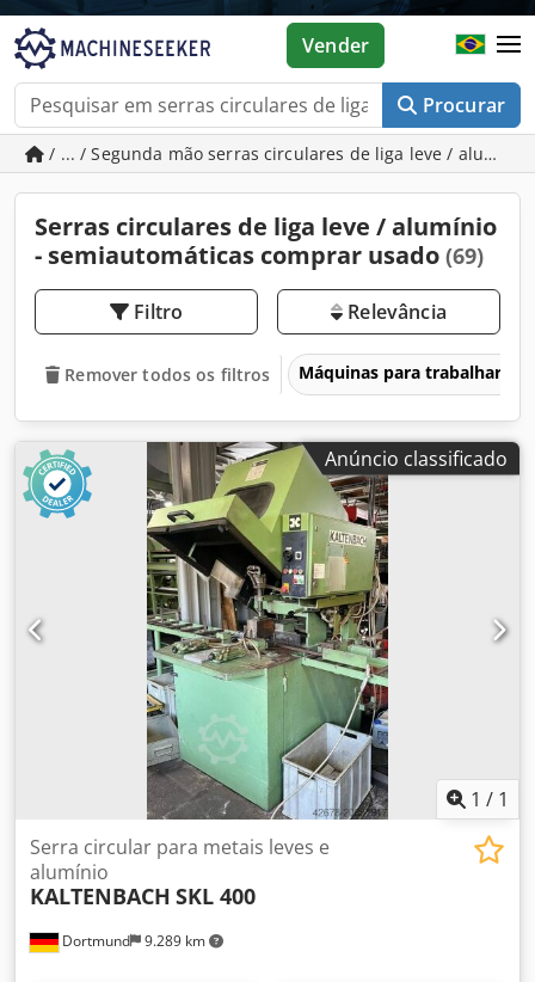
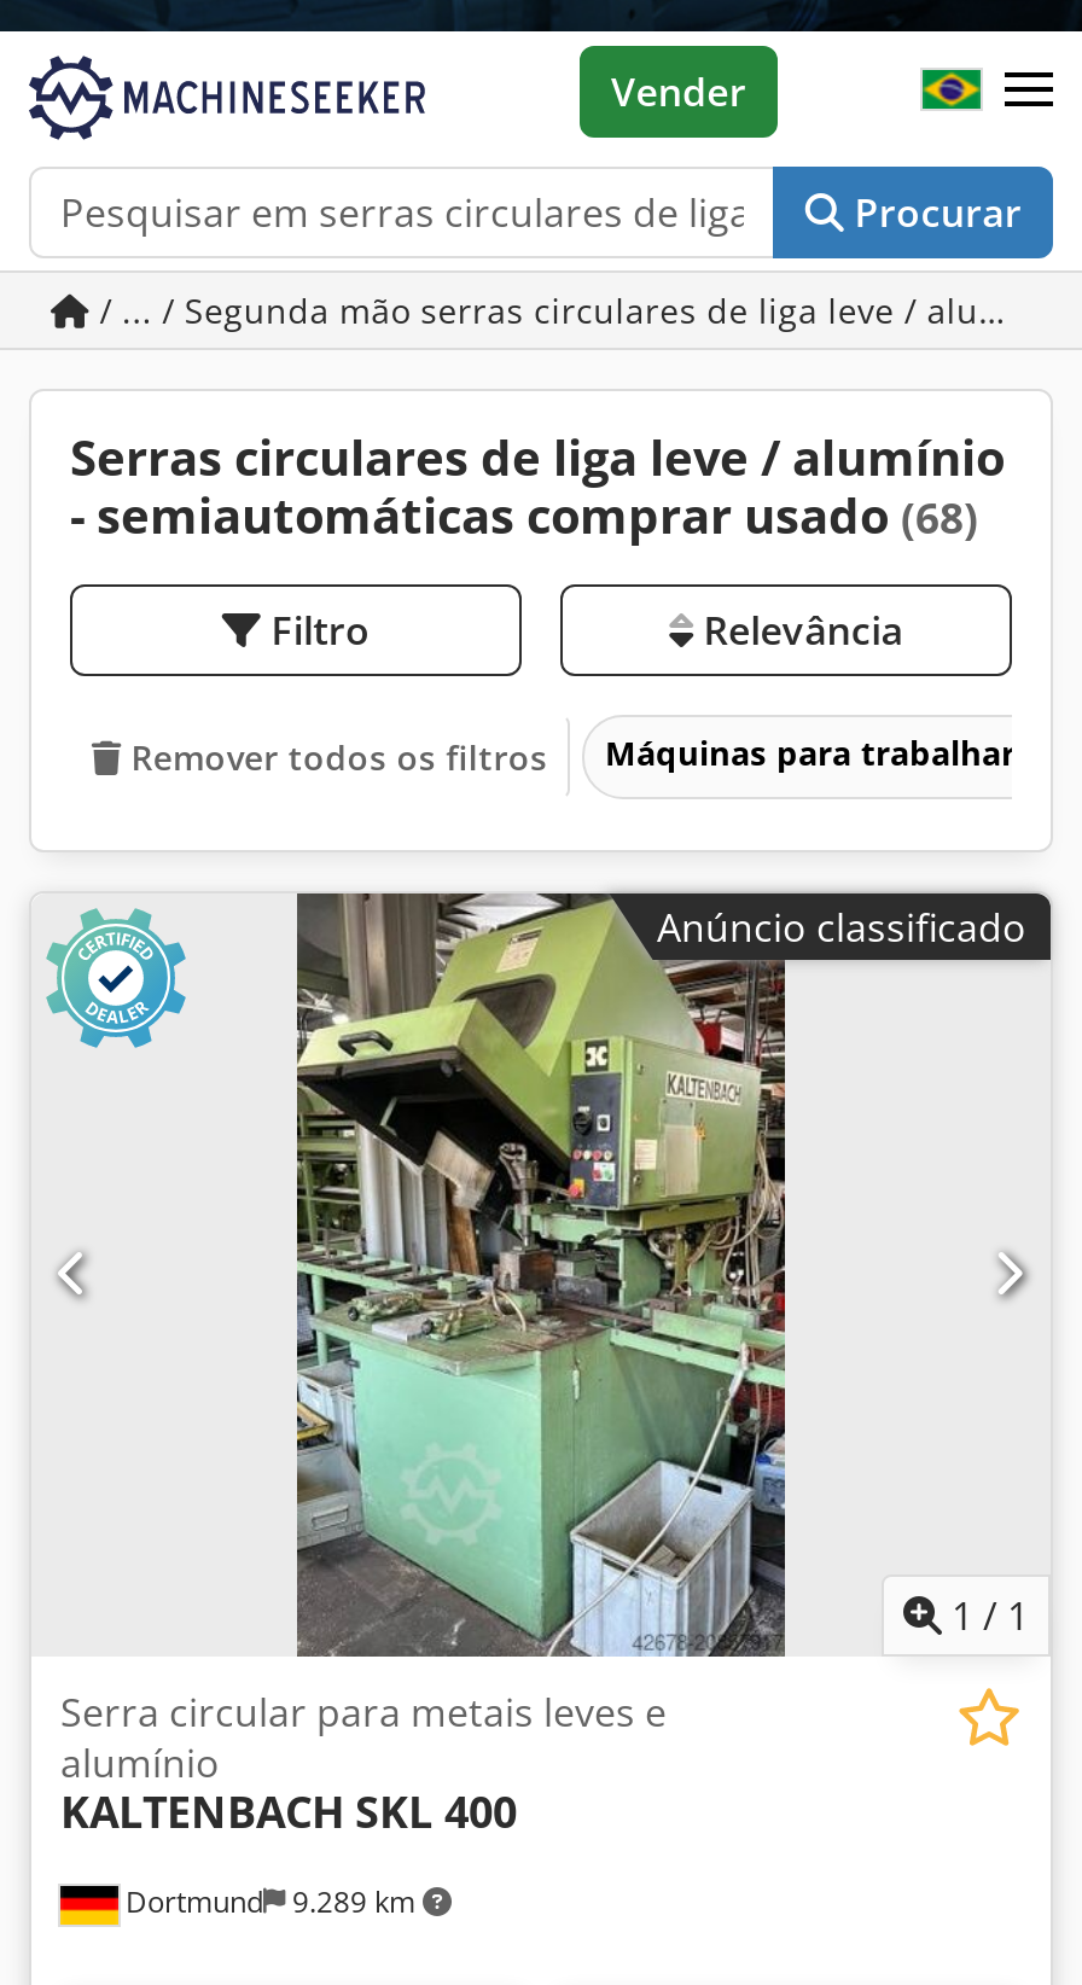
[35,239,484,271] - semiautomáticas comprar usado (69) -> [70,483,978,548] - semiautomáticas comprar usado (68)

